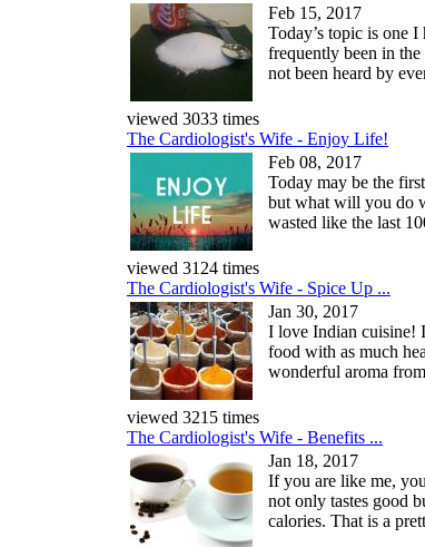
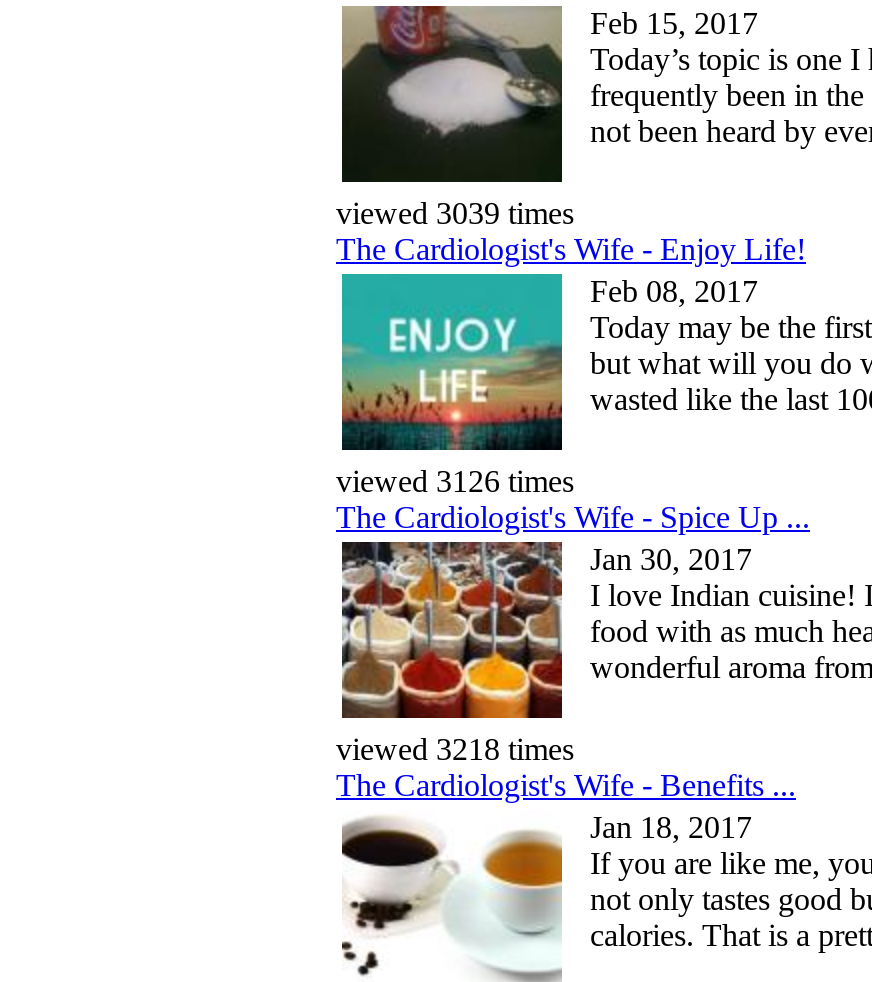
[127,109,259,128] viewed 3033 times -> [336,196,574,230] viewed 3039 times
[127,258,259,277] viewed 3124 times -> [336,464,574,498] viewed 3126 times
[127,408,259,427] viewed 3215 times -> [336,732,574,766] viewed 3218 times

